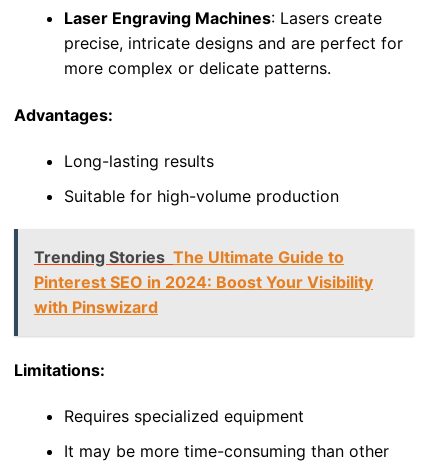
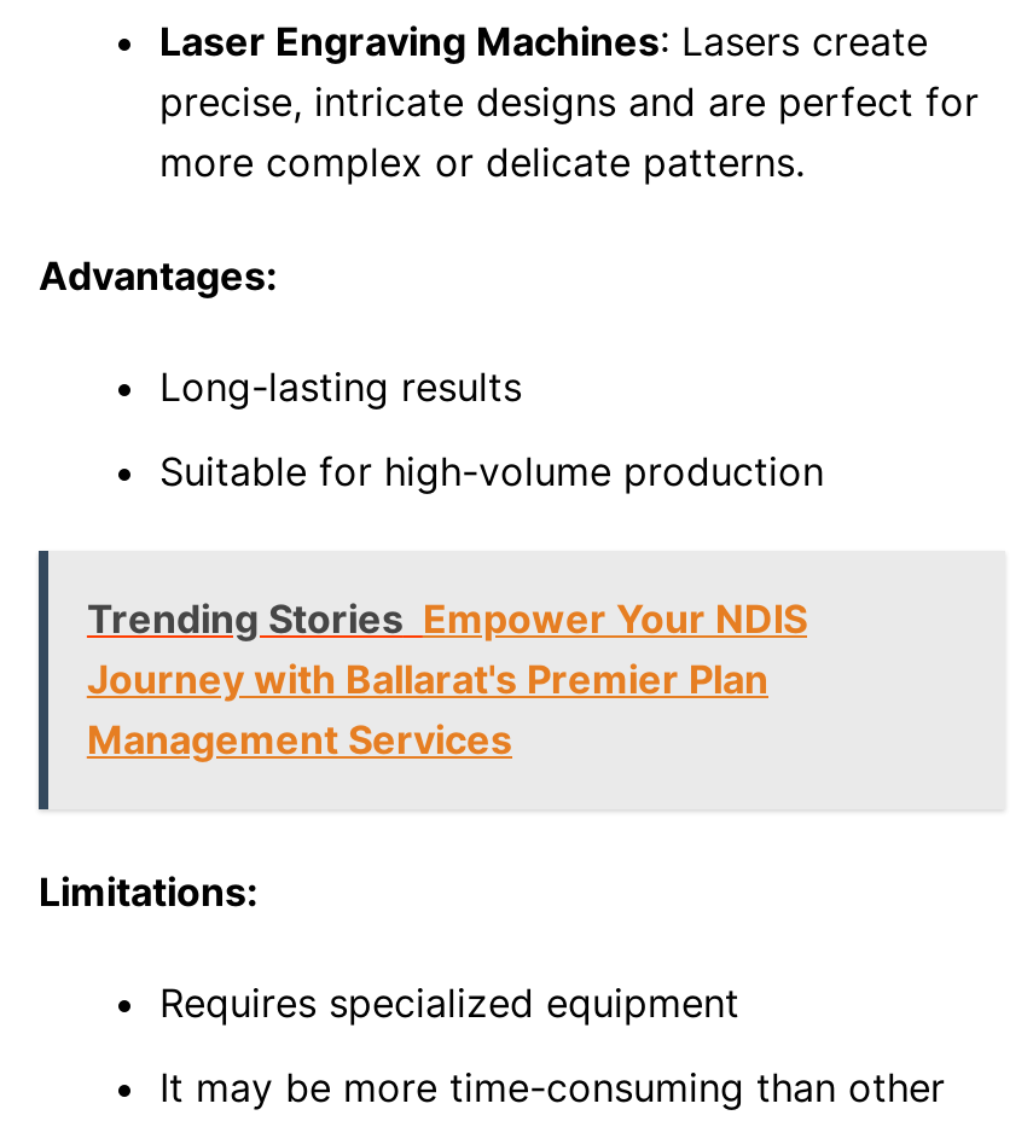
[34,247,373,317] Trending Stories The Ultimate Guide to | Pinterest SEO in 2024: Boost Your Visibility | with Pinswizard -> [87,595,807,764] Trending Stories Empower Your NDIS | Journey with Ballarat's Premier Plan | Management Services

